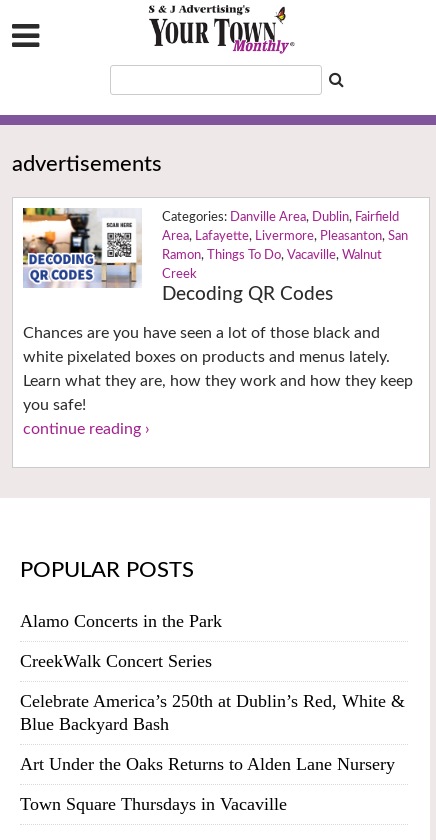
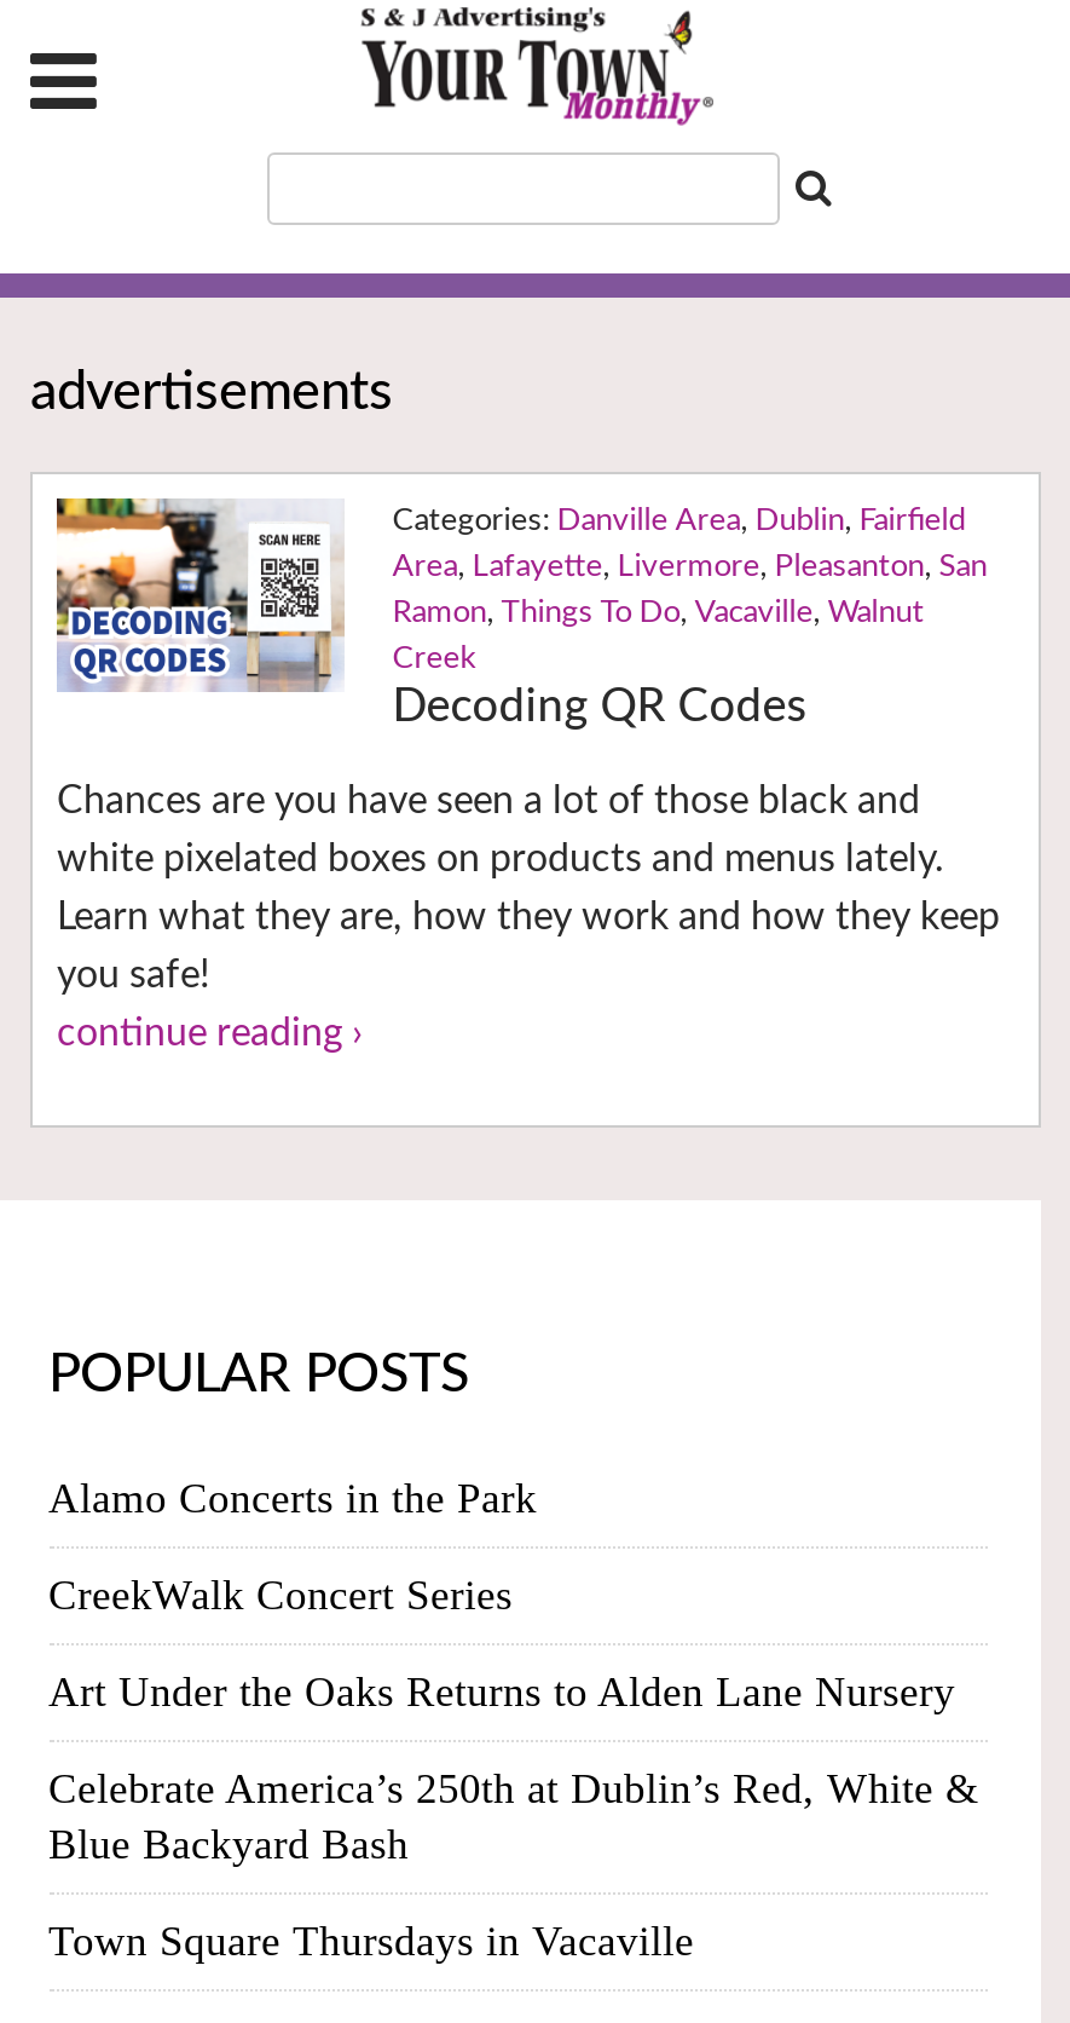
moved [19,691,404,734] -> [48,1764,979,1868]: Celebrate America’s 250th at Dublin’s Red, White & | Blue Backyard Bash
moved [19,754,394,774] -> [48,1667,955,1716]: Art Under the Oaks Returns to Alden Lane Nursery

